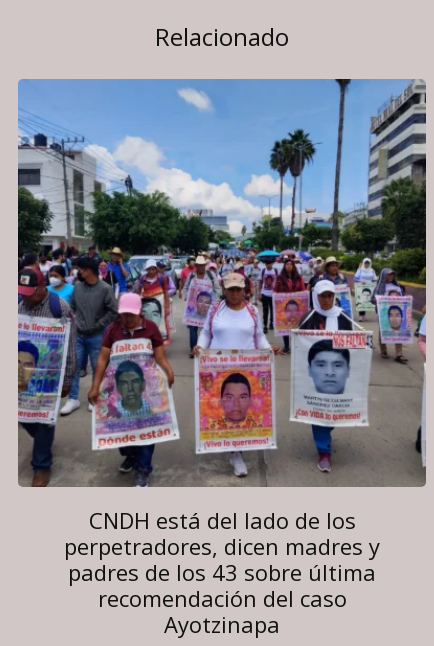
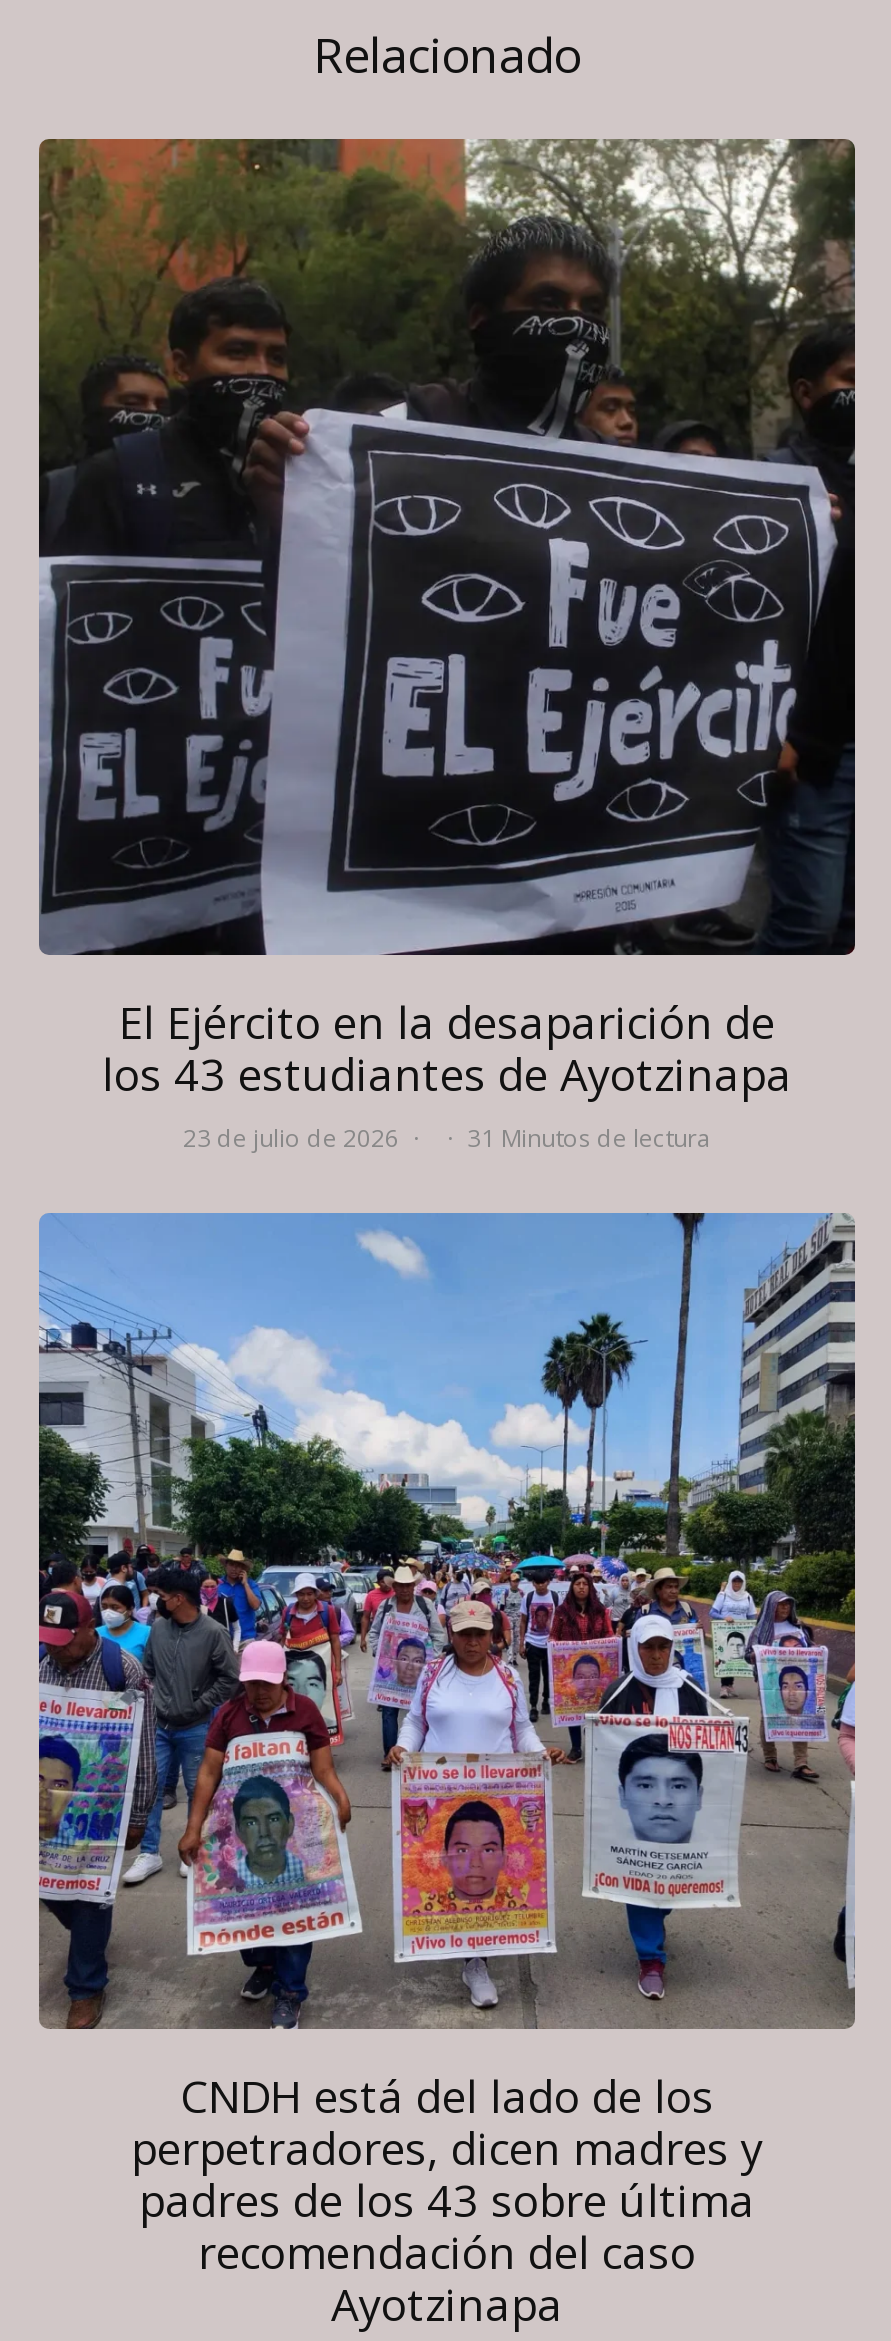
none -> [37,137,857,1154] [image] | El Ejército en la desaparición de | los 43 estudiantes de Ayotzinapa | 23 de julio de 2026 · | · 31 Minutos de lectura

